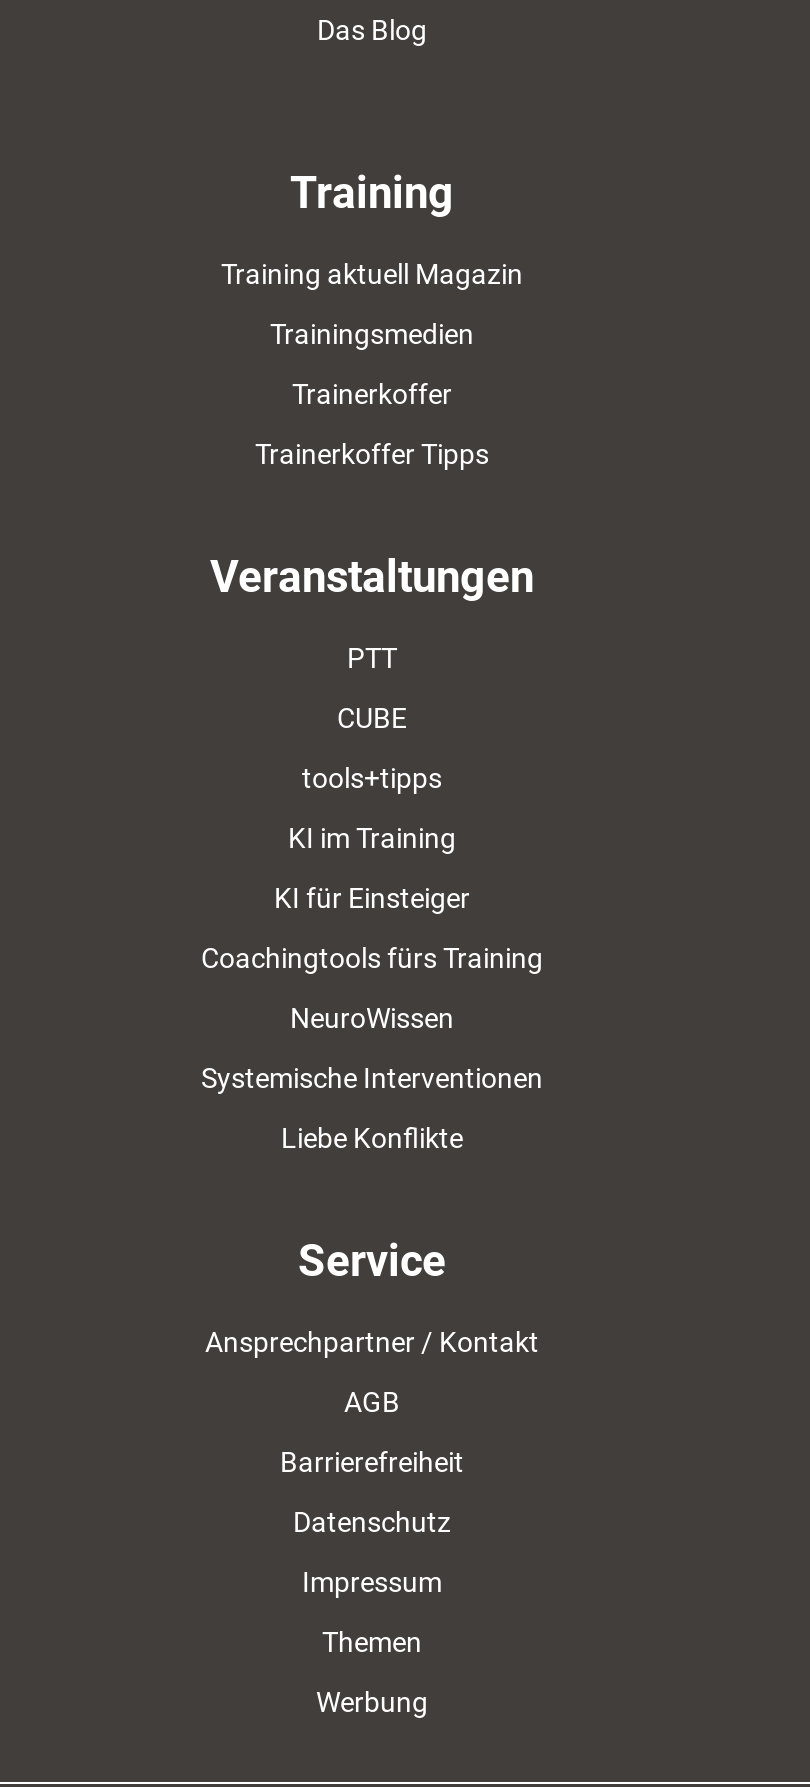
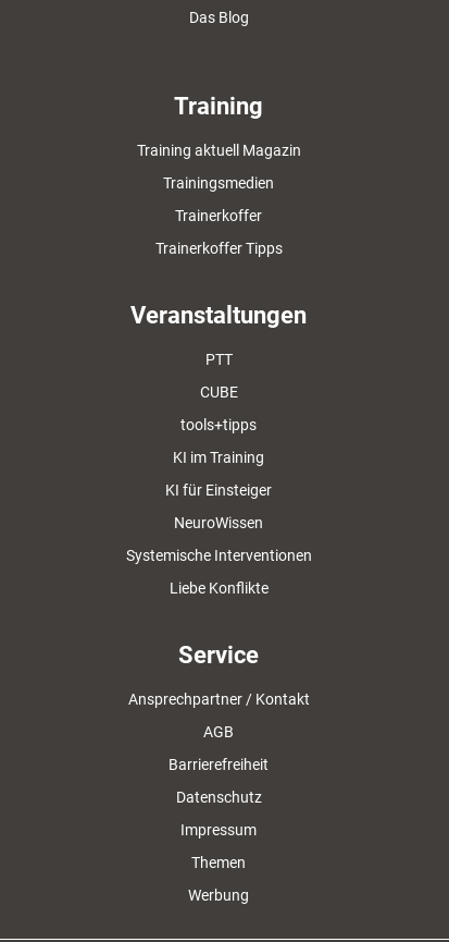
[201,943,543,975] Coachingtools fürs Training -> none

